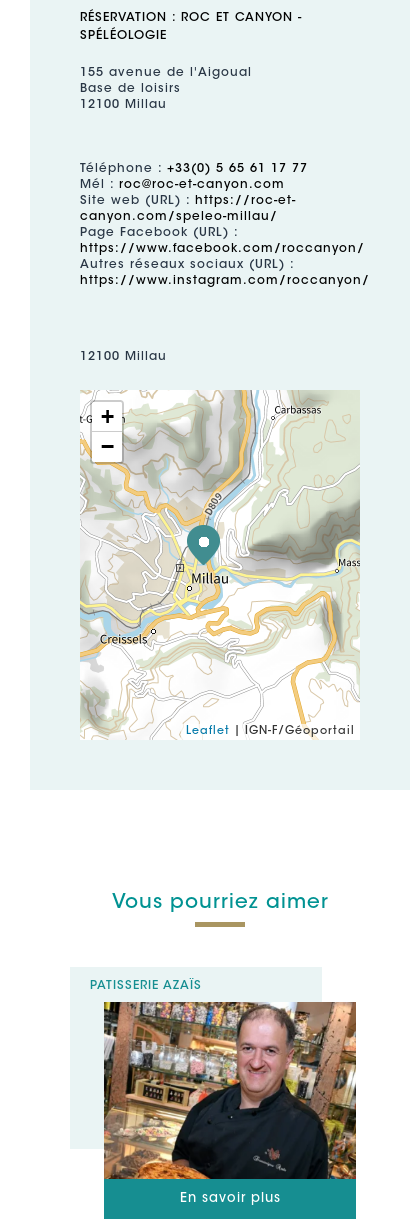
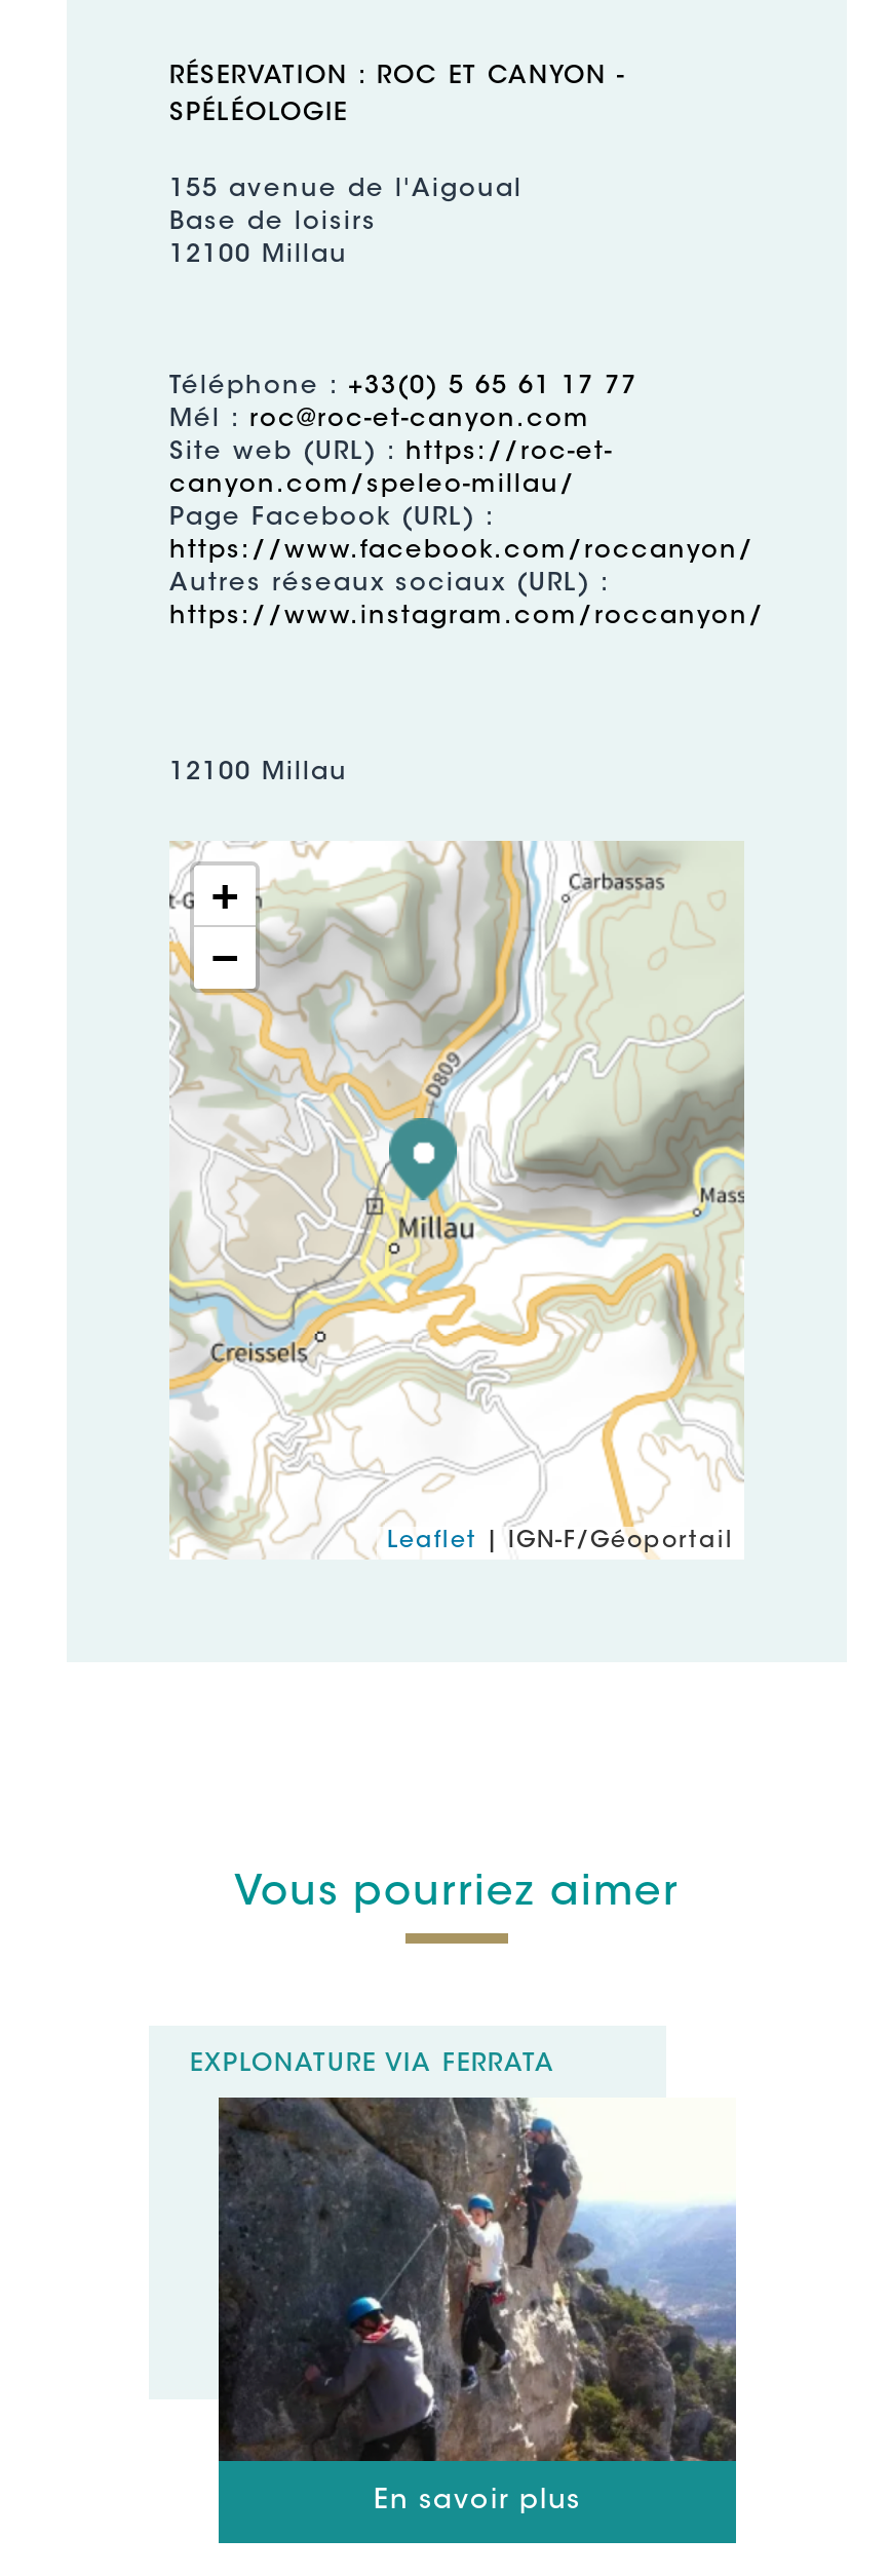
[90,980,202,992] PATISSERIE AZAÏS -> [190,2052,555,2077] EXPLONATURE VIA FERRATA
[103,1001,357,1180] [image] -> [217,2096,738,2463] [image]

